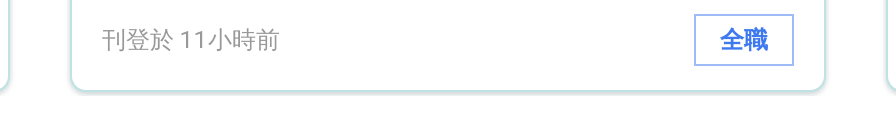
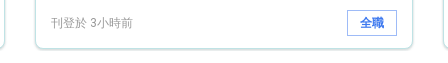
[102,25,280,53] 刊登於 11小時前 -> [51,15,133,29] 刊登於 3小時前

